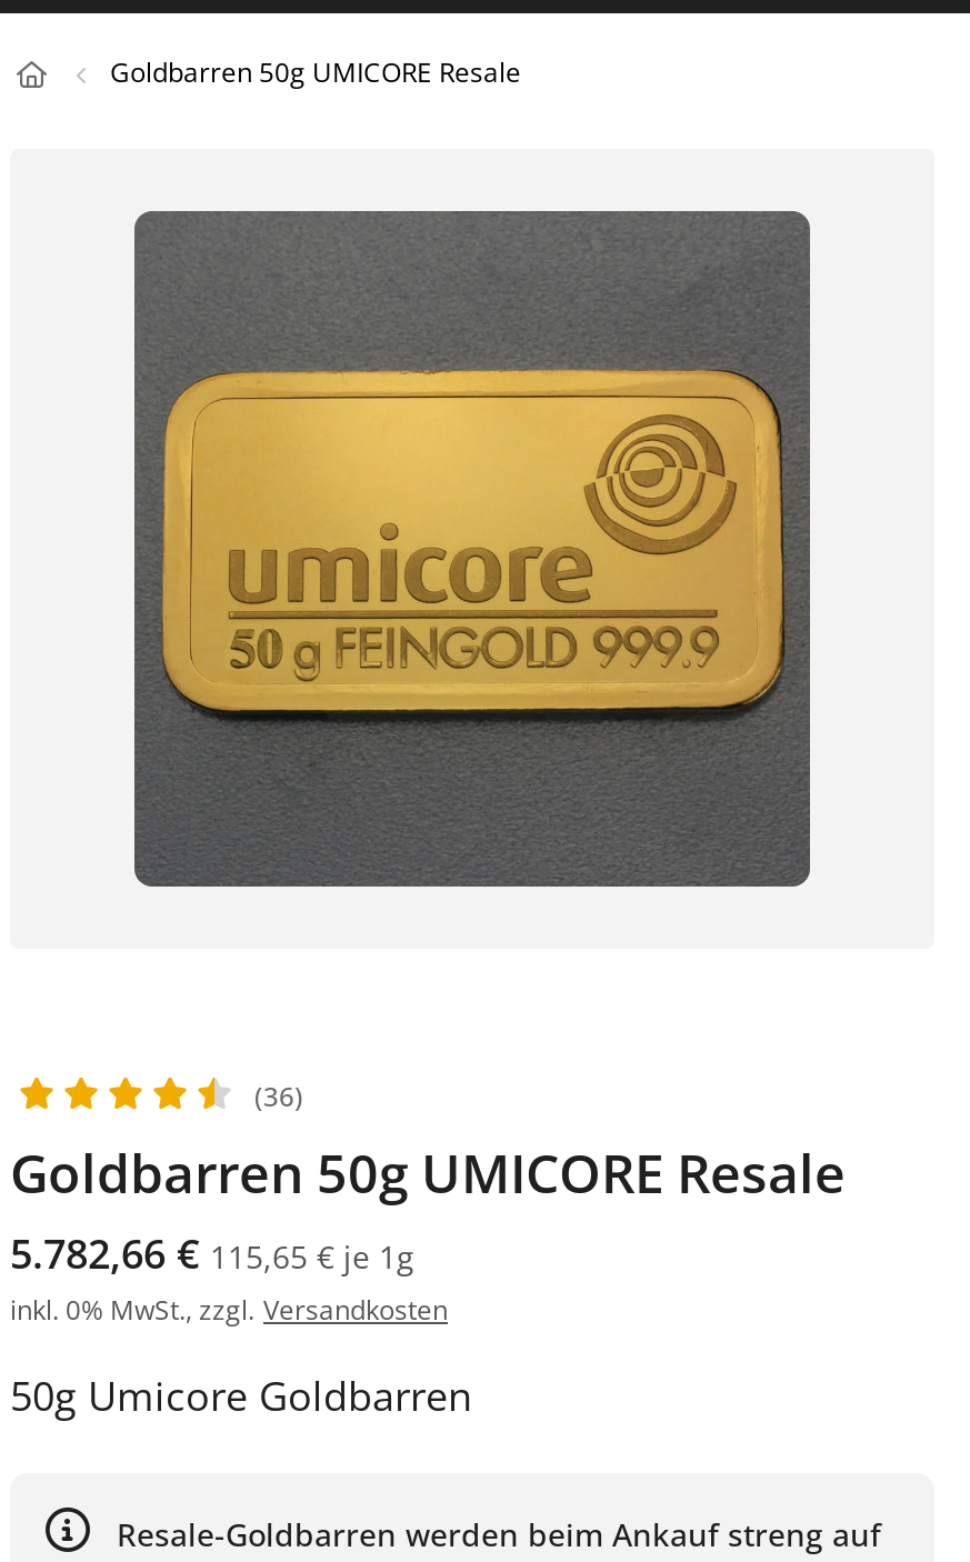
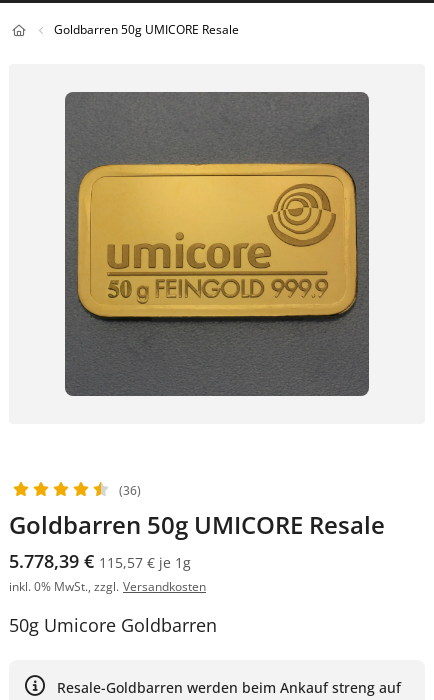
[10,1226,414,1279] 5.782,66 € 115,65 € je 1g -> [9,549,191,573] 5.778,39 € 115,57 € je 1g

